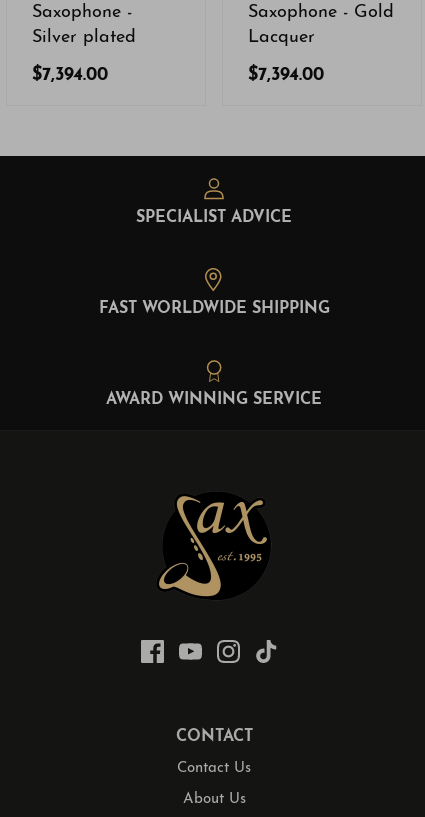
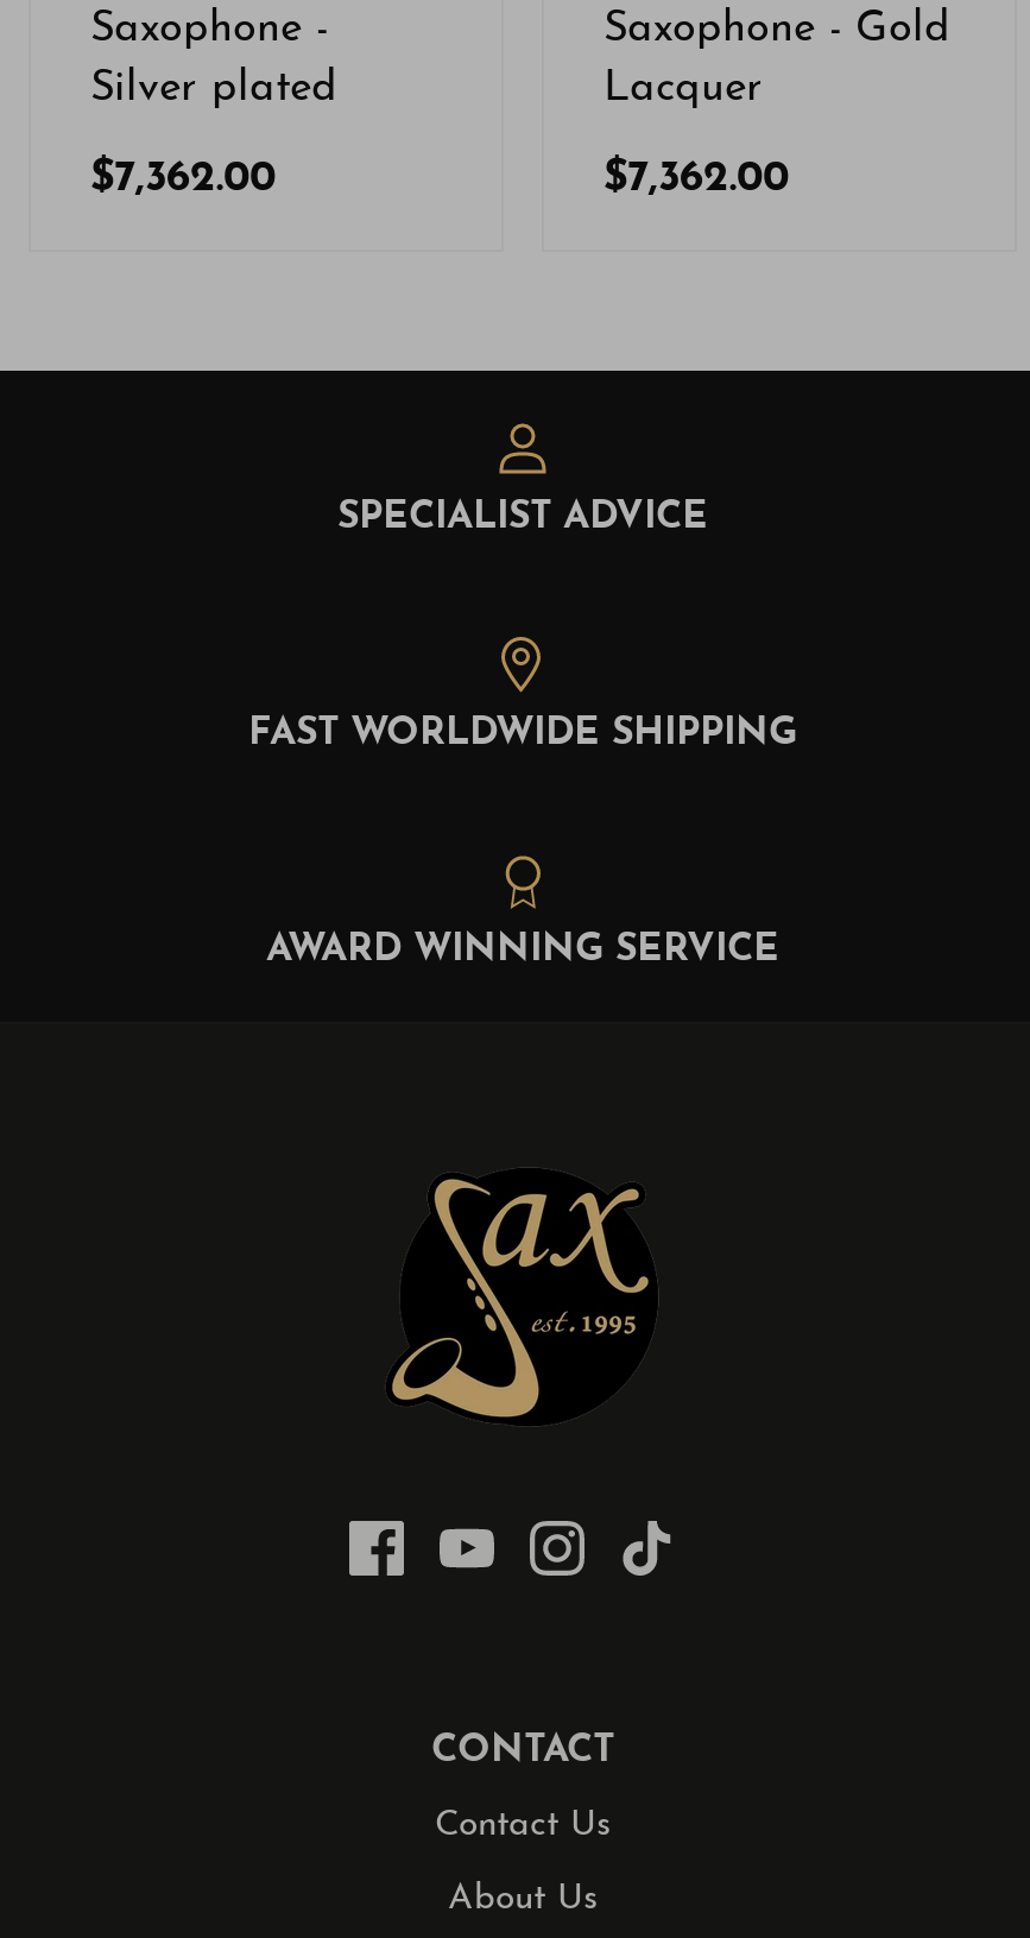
[32,66,108,85] $7,394.00 -> [90,158,276,203] $7,362.00
[248,66,324,85] $7,394.00 -> [604,158,789,203] $7,362.00

